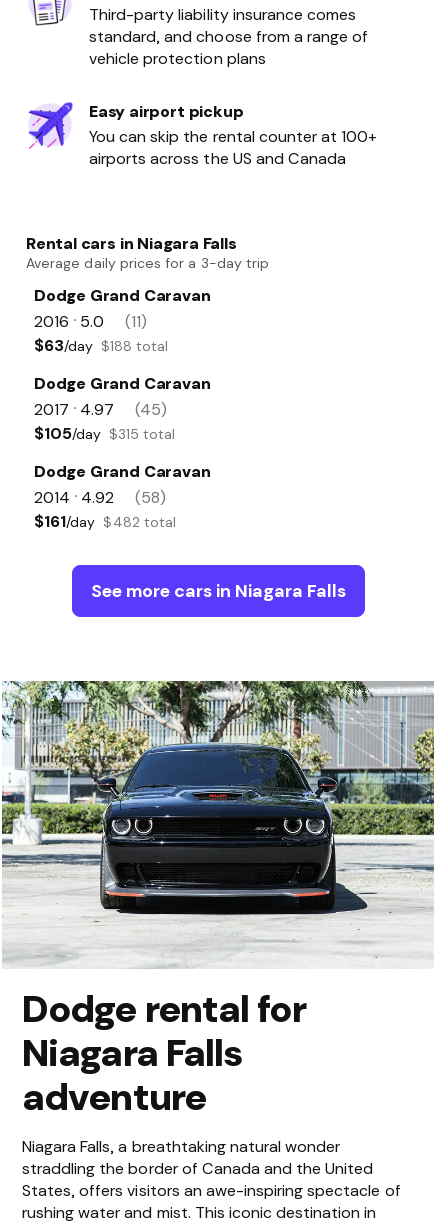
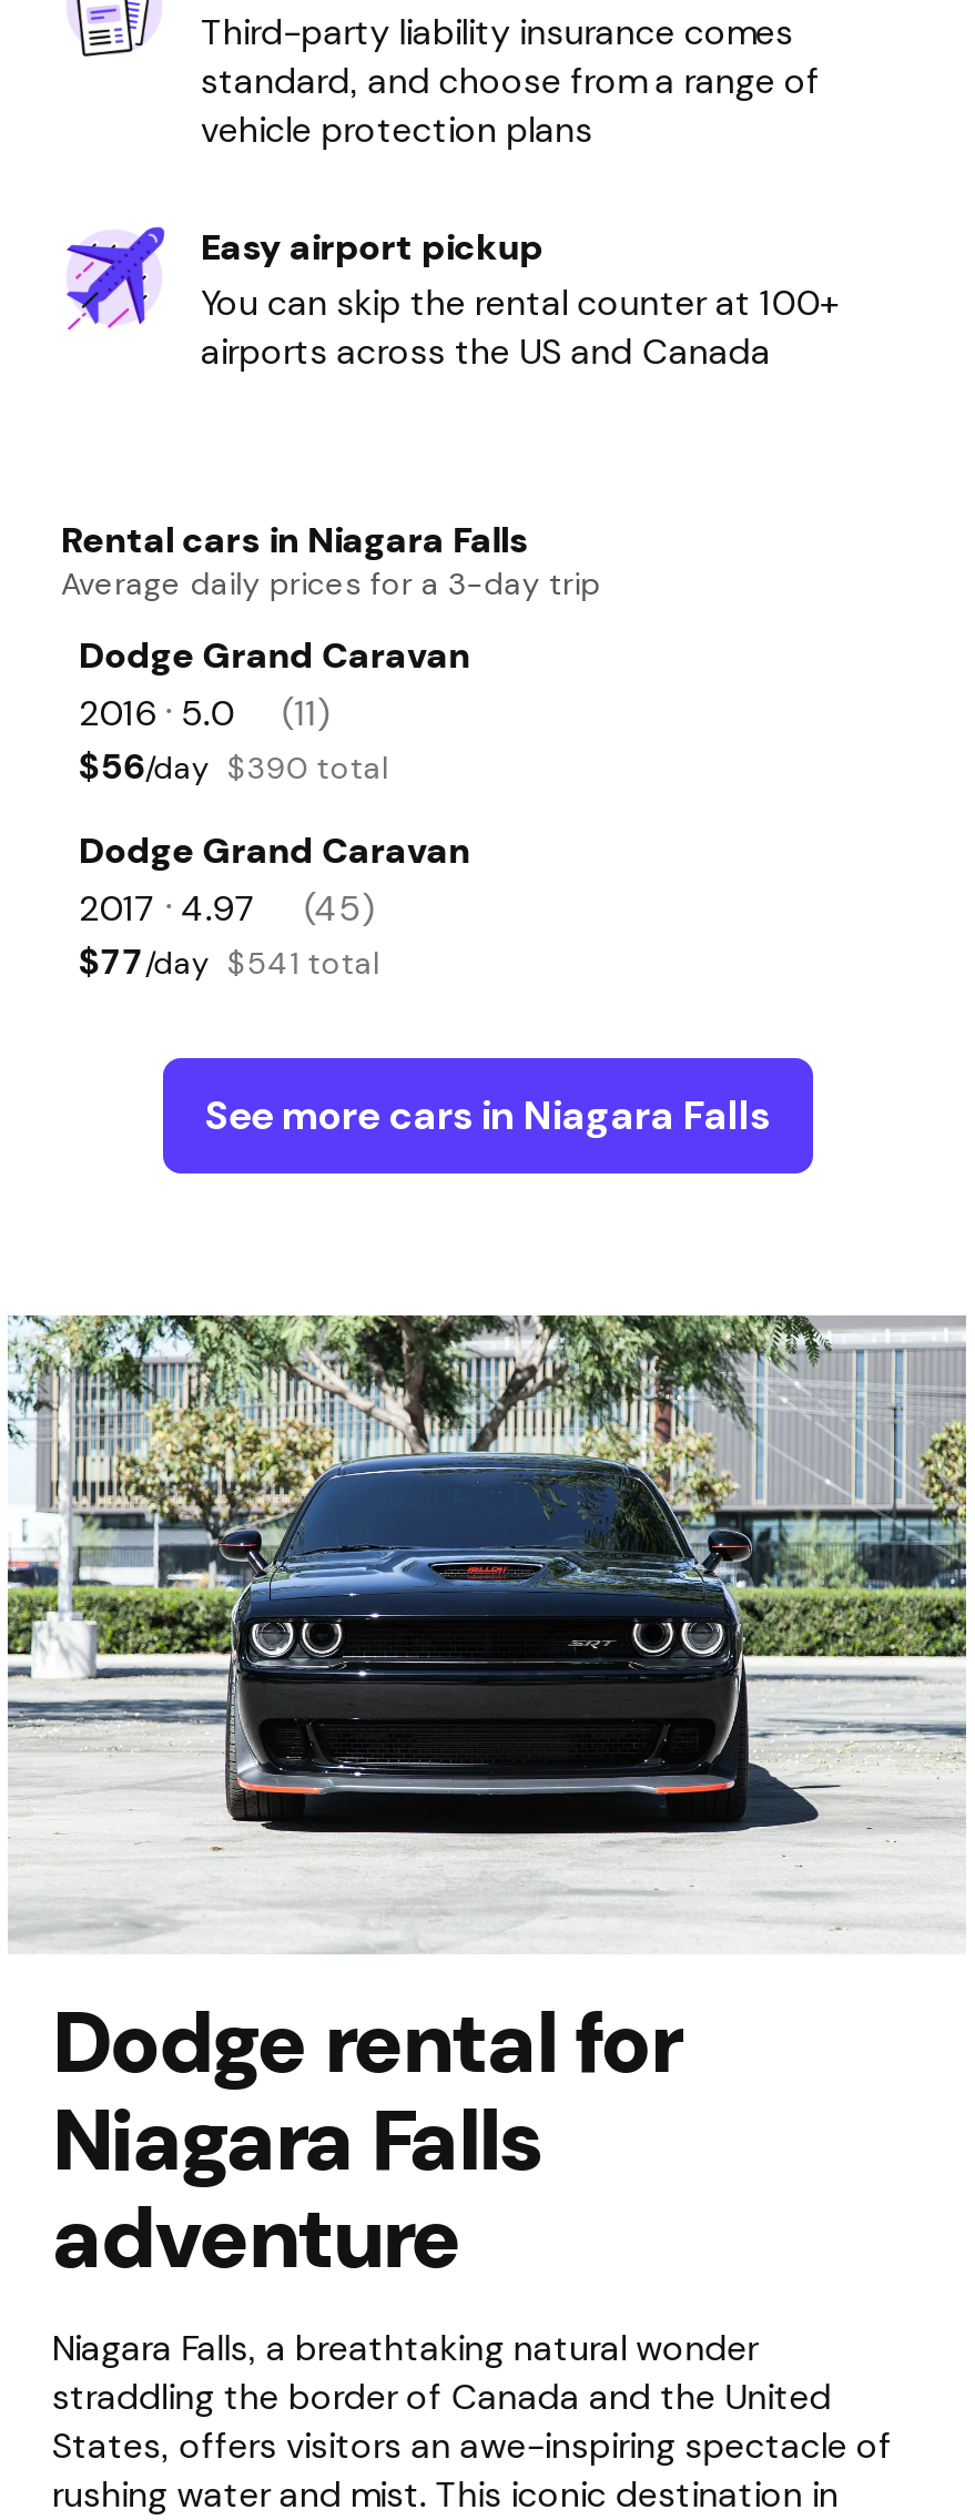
[34,336,169,354] $63/day $188 total -> [79,745,388,785] $56/day $390 total
[34,424,210,530] $105/day $315 total | Dodge Grand Caravan | 2014 • 4.92 | (58) | $161/day $482 total -> [79,941,380,980] $77/day $541 total

